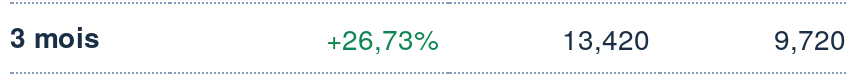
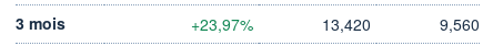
[326,18,438,58] +26,73% -> [191,13,253,35] +23,97%
[774,18,846,58] 9,720 -> [440,13,480,35] 9,560

